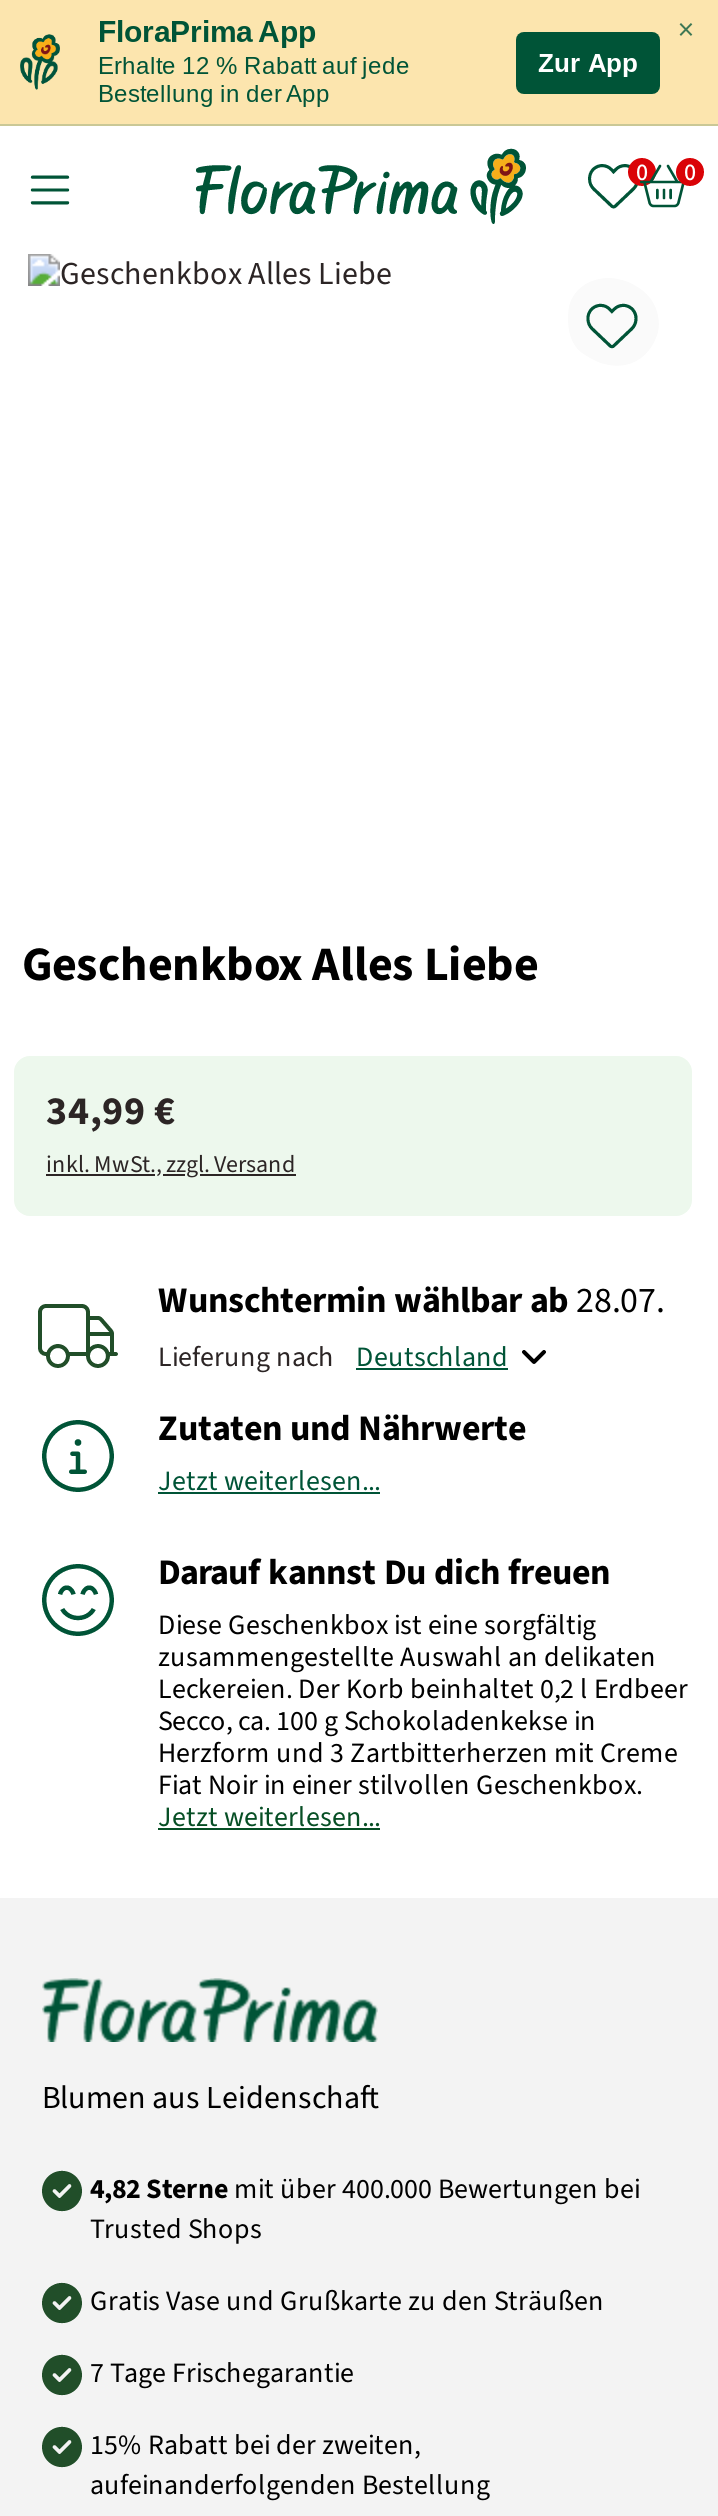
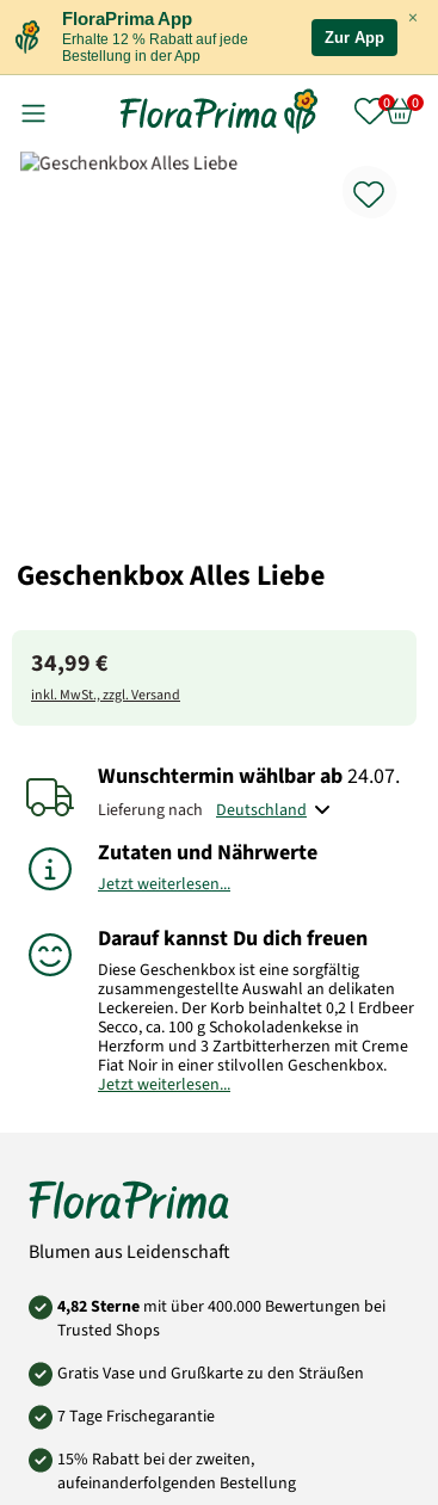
[158,1276,664,1324] Wunschtermin wählbar ab 28.07. -> [98,761,400,790] Wunschtermin wählbar ab 24.07.

